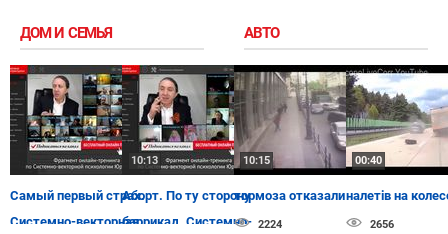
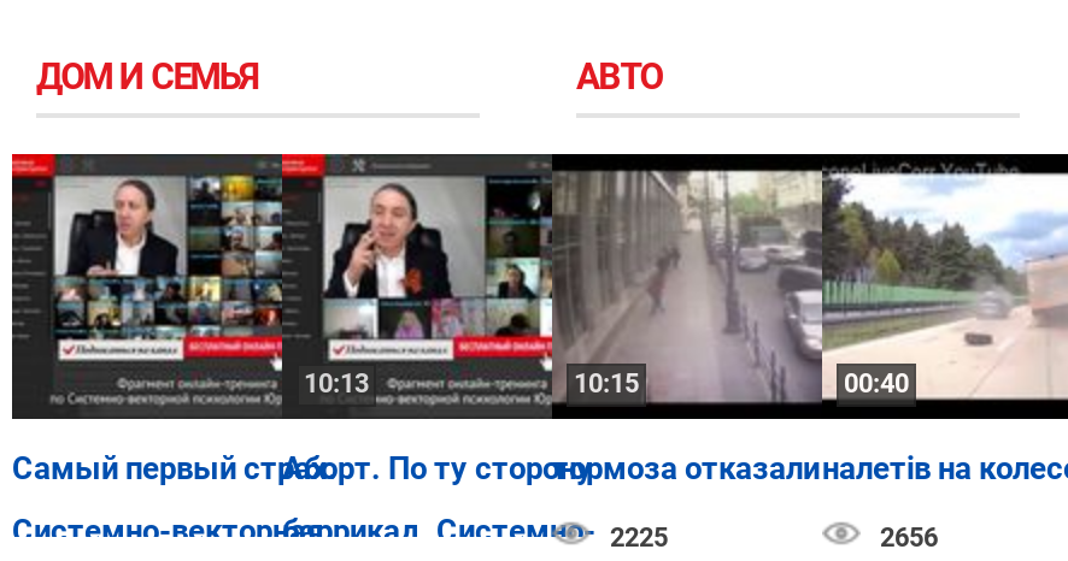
[258,218,282,231] 2224 -> [610,522,668,554] 2225

